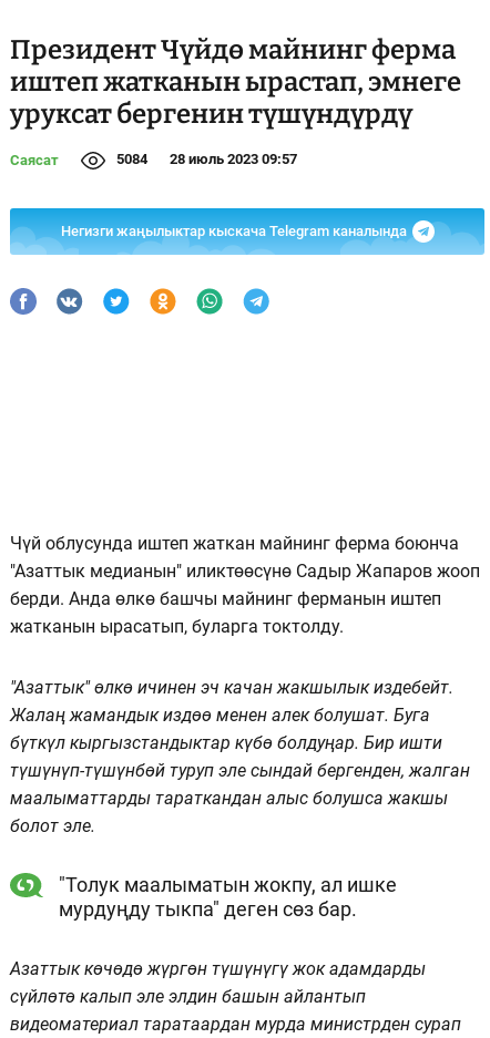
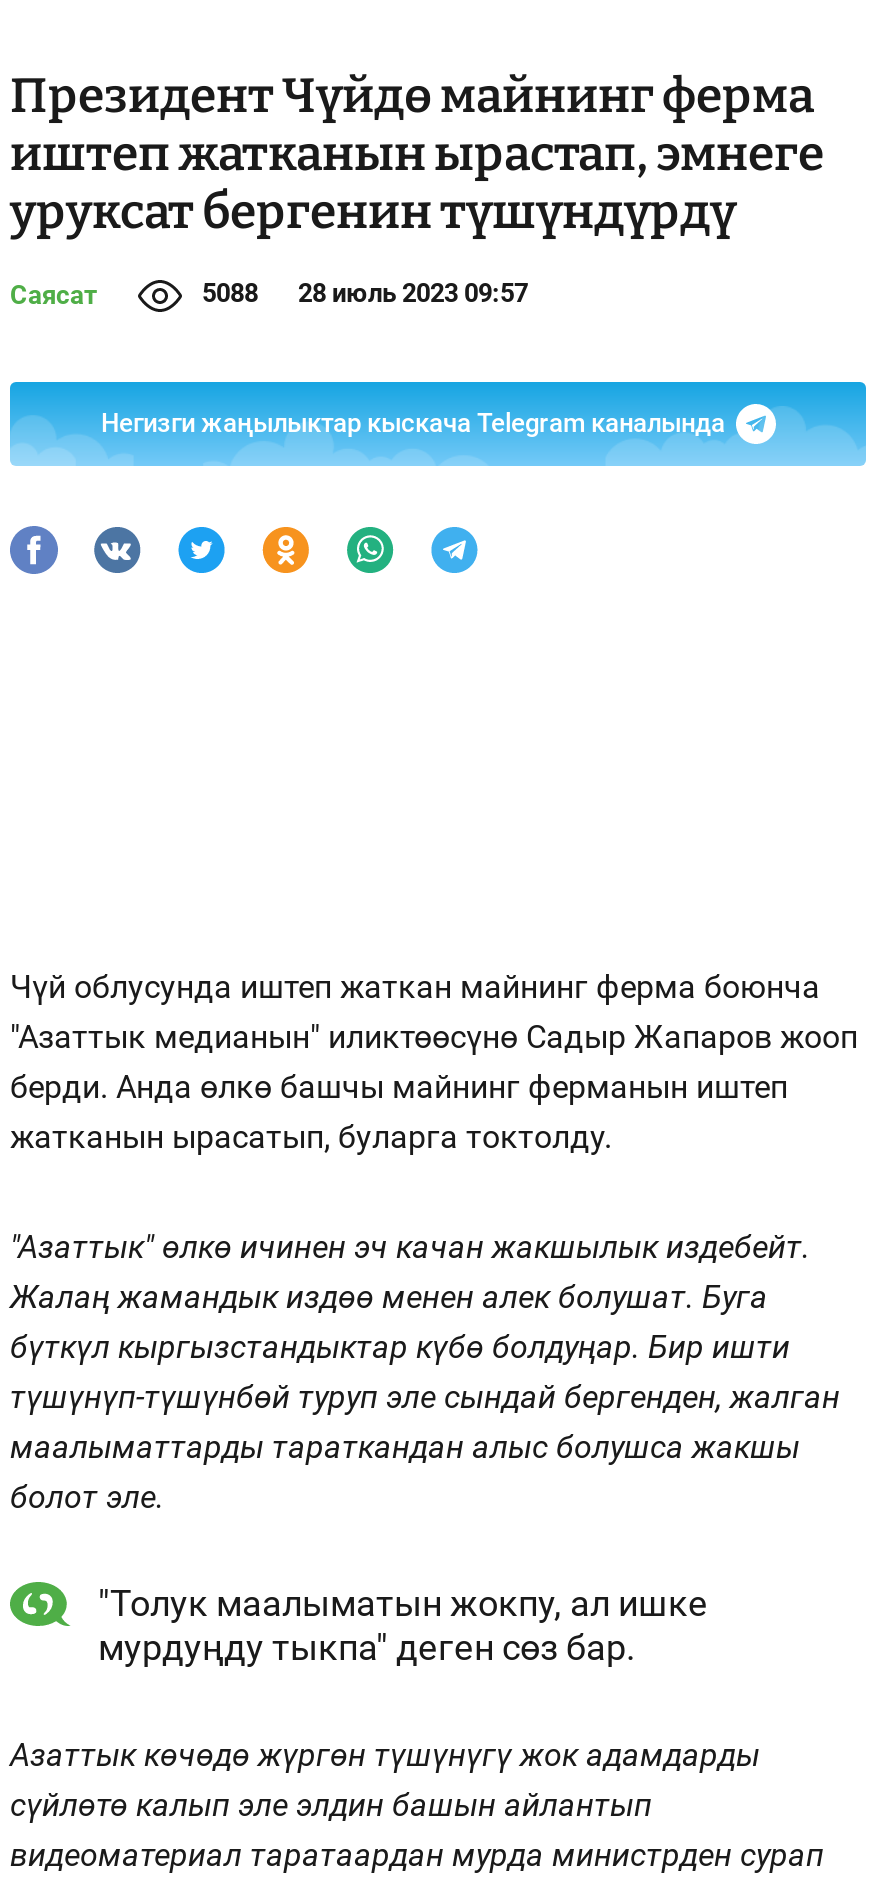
[116,151,297,167] 5084 28 июль 2023 09:57 -> [202,278,528,308] 5088 28 июль 2023 09:57

